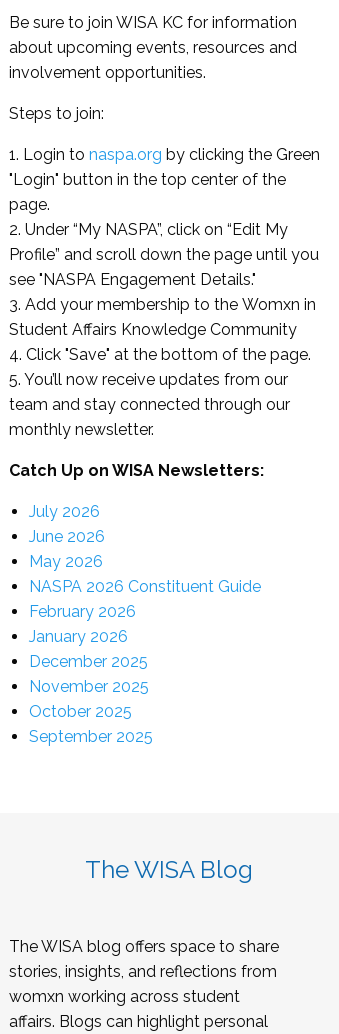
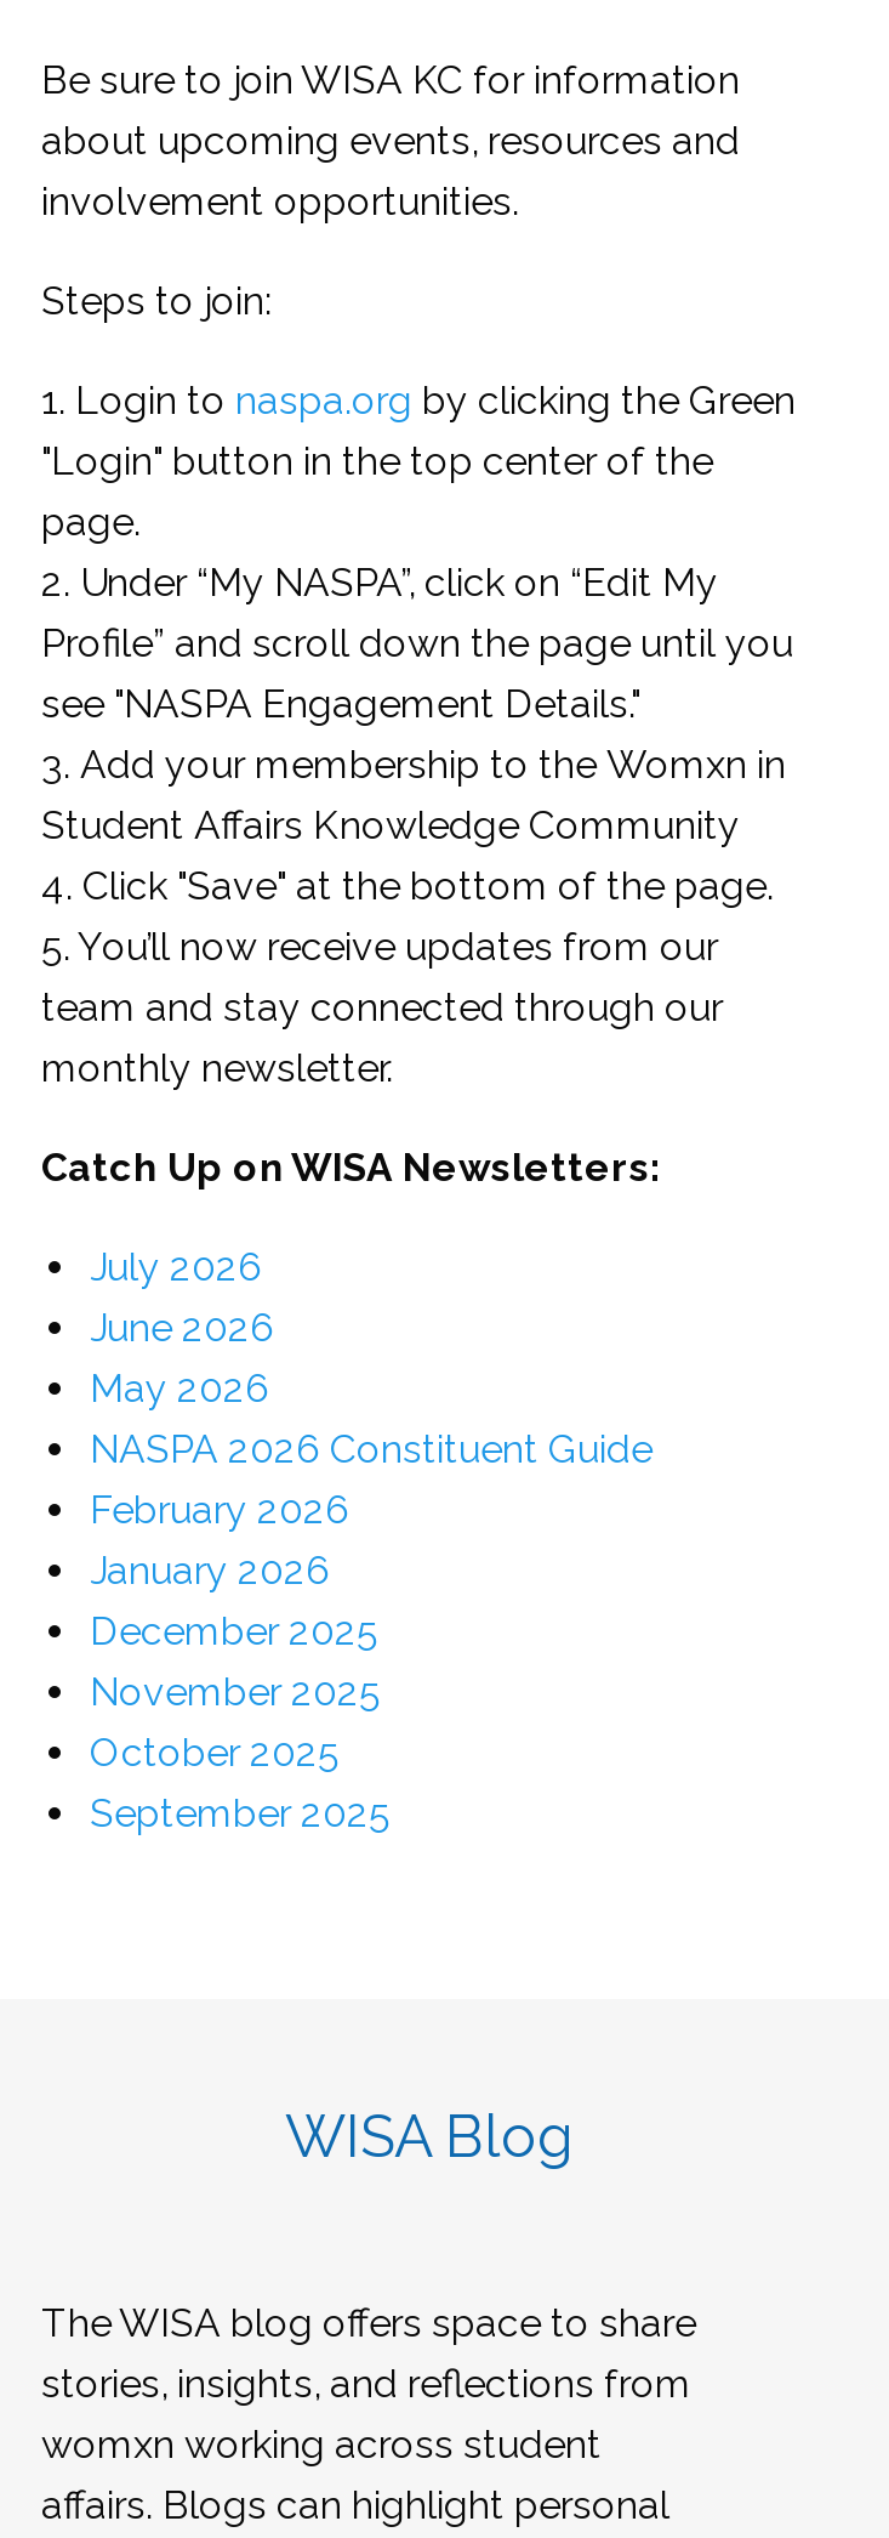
[85,855,253,884] The WISA Blog -> [285,2102,574,2173] WISA Blog

